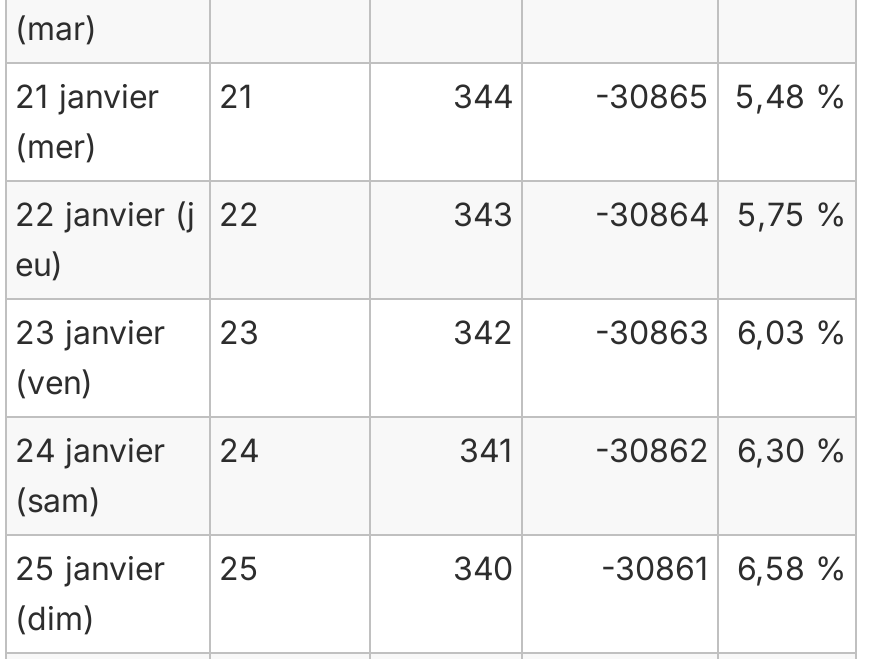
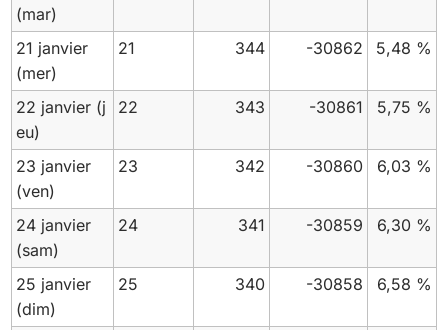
[595,76,847,116] -30865 5,48 % -> [306,38,432,58] -30862 5,48 %
[595,194,847,234] -30864 5,75 % -> [309,97,432,117] -30861 5,75 %
[595,312,847,352] -30863 6,03 % -> [306,156,432,176] -30860 6,03 %
[595,430,847,470] -30862 6,30 % -> [306,215,432,235] -30859 6,30 %
[601,548,847,588] -30861 6,58 % -> [306,274,432,294] -30858 6,58 %

